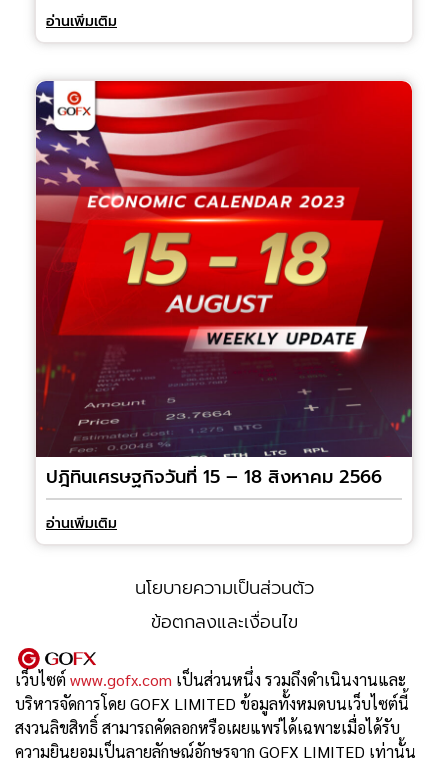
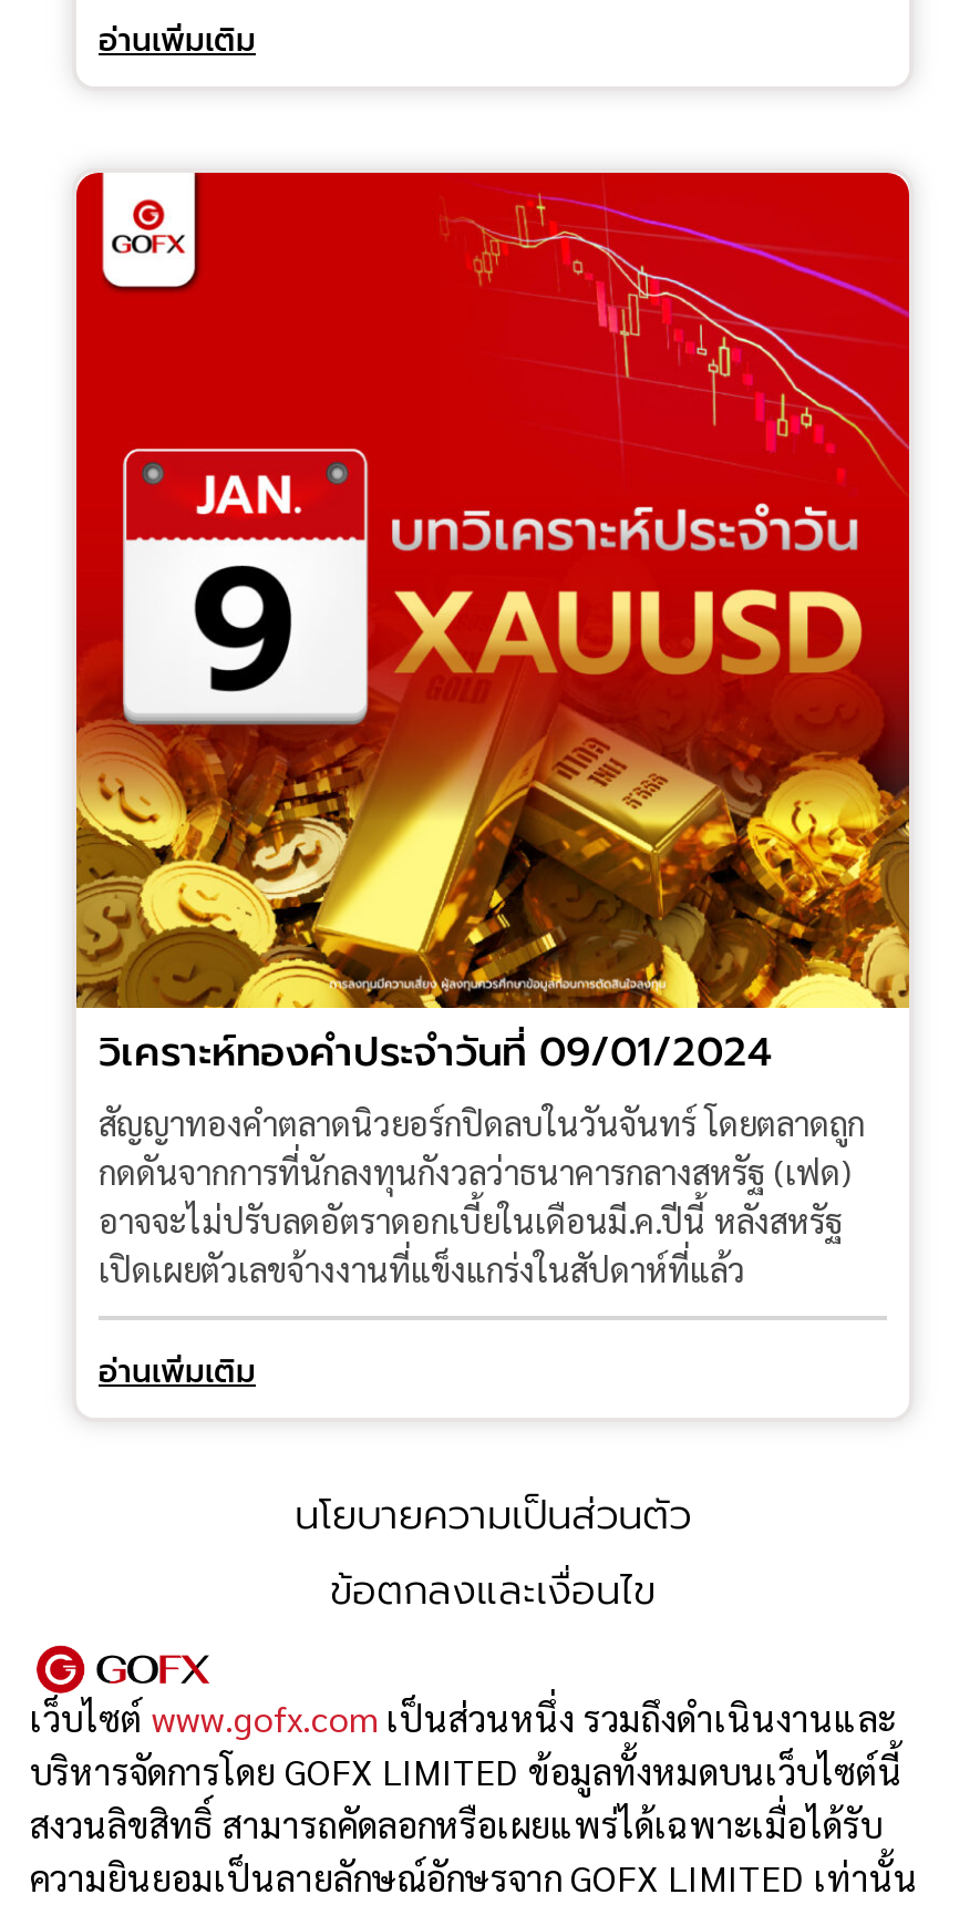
[35,80,413,491] [image] | ปฎิทินเศรษฐกิจวันที่ 15 – 18 สิงหาคม 2566 -> [74,171,911,1289] [image] | วิเคราะห์ทองคำประจำวันที่ 09/01/2024 | สัญญาทองคำตลาดนิวยอร์กปิดลบในวันจันทร์ โดยตลาดถูก | กดดันจากการที่นักลงทุนกังวลว่าธนาคารกลางสหรัฐ (เฟด) | อาจจะไม่ปรับลดอัตราดอกเบี้ยในเดือนมี.ค.ปีนี้ หลังสหรัฐ | เปิดเผยตัวเลขจ้างงานที่แข็งแกร่งในสัปดาห์ที่แล้ว

